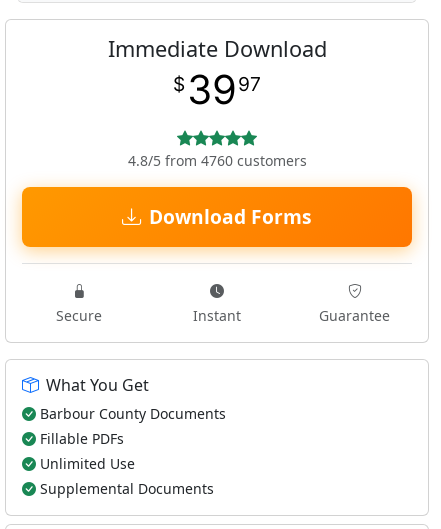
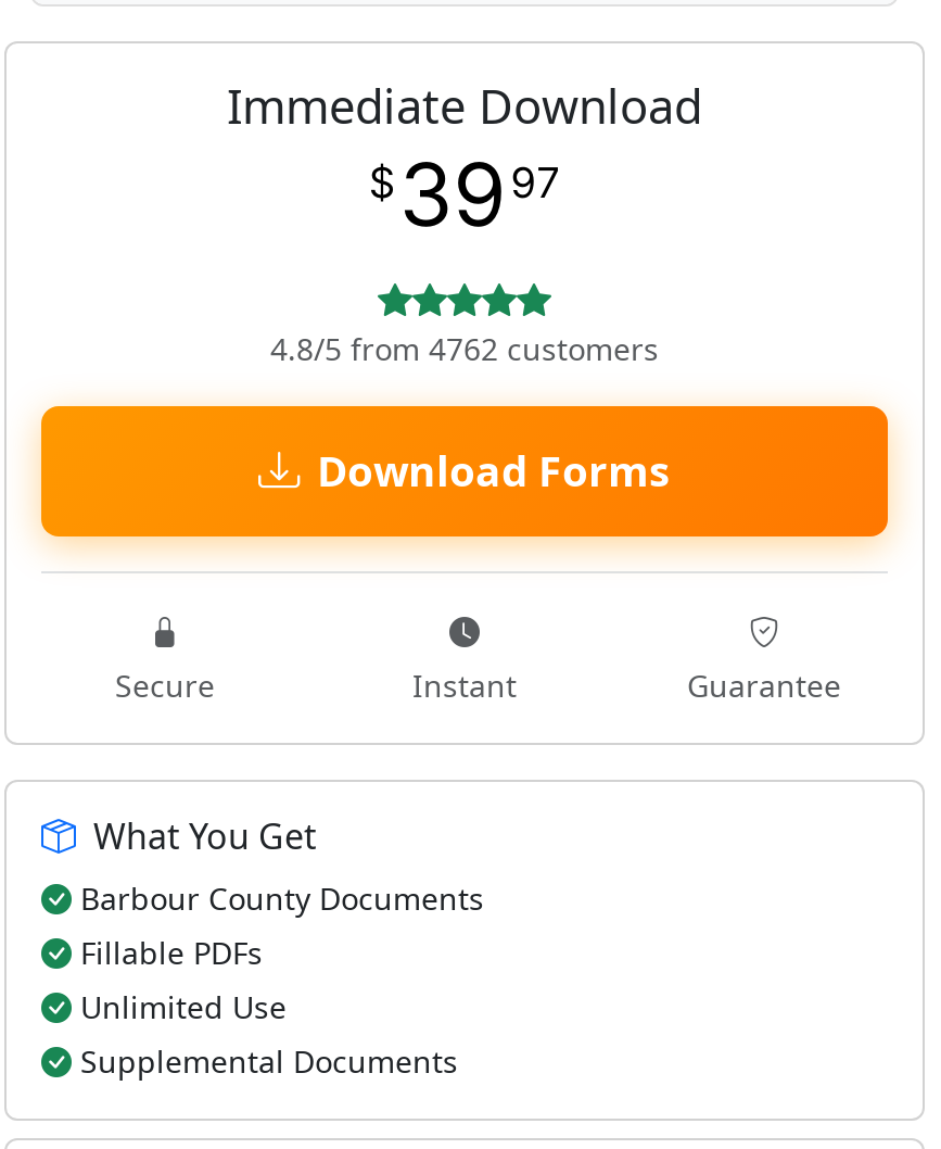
[127,151,306,170] 4.8/5 from 4760 customers -> [270,328,659,369] 4.8/5 from 4762 customers

